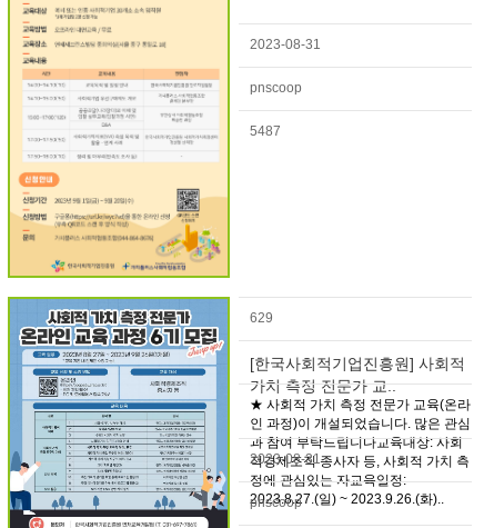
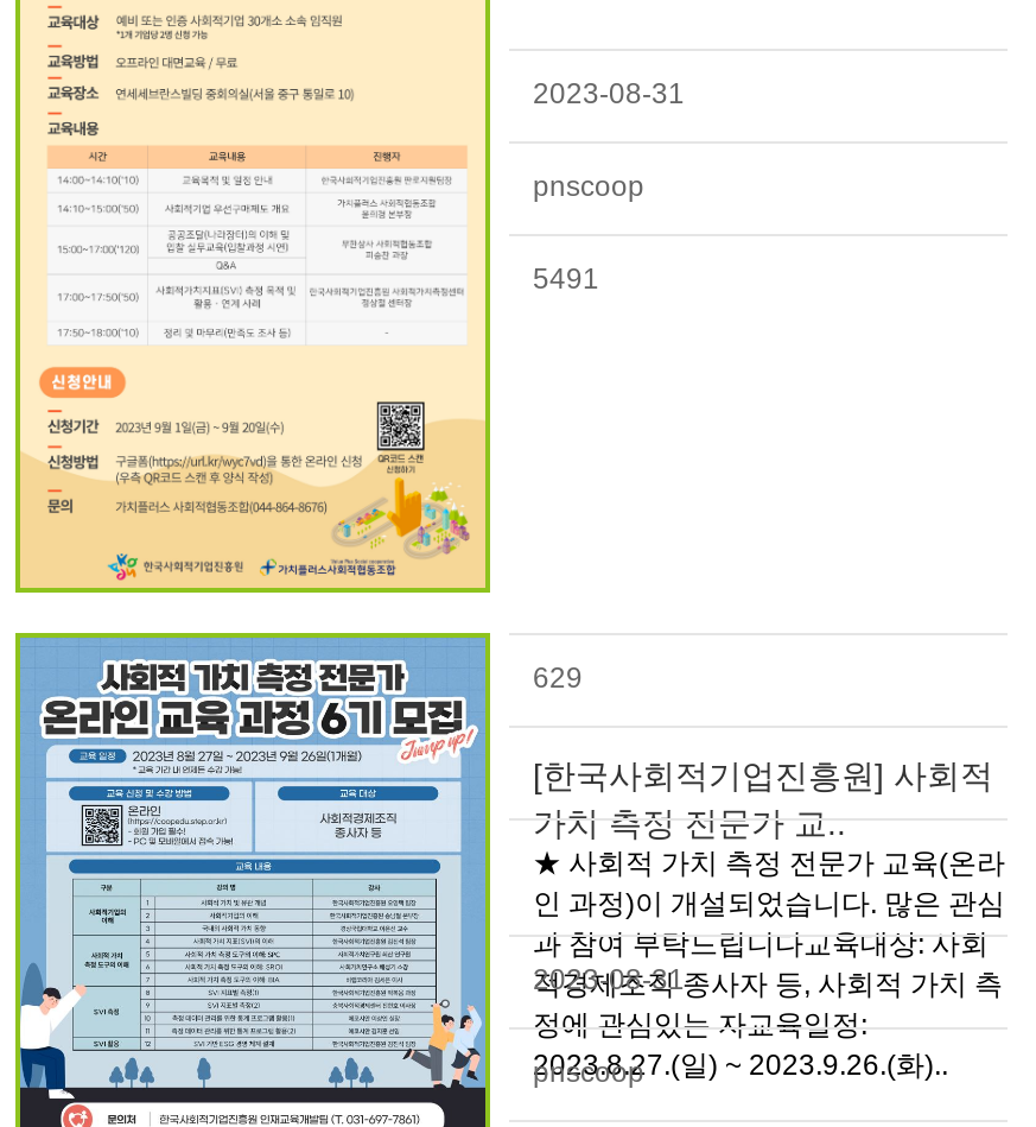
[250,123,281,139] 5487 -> [533,262,599,296] 5491

